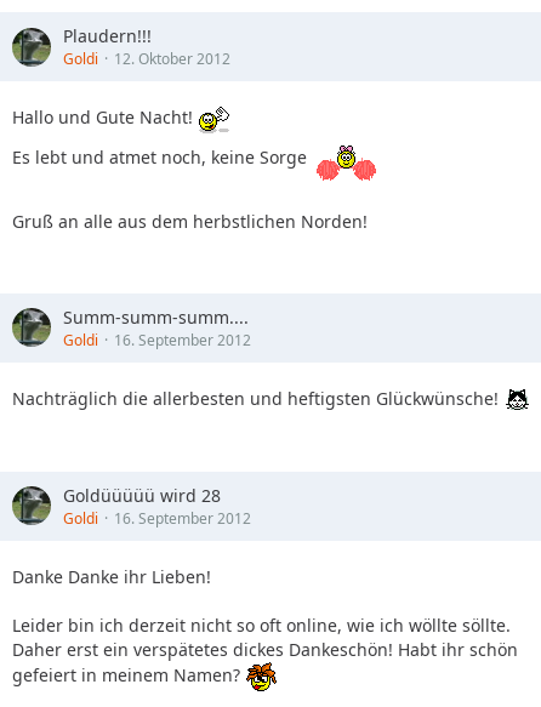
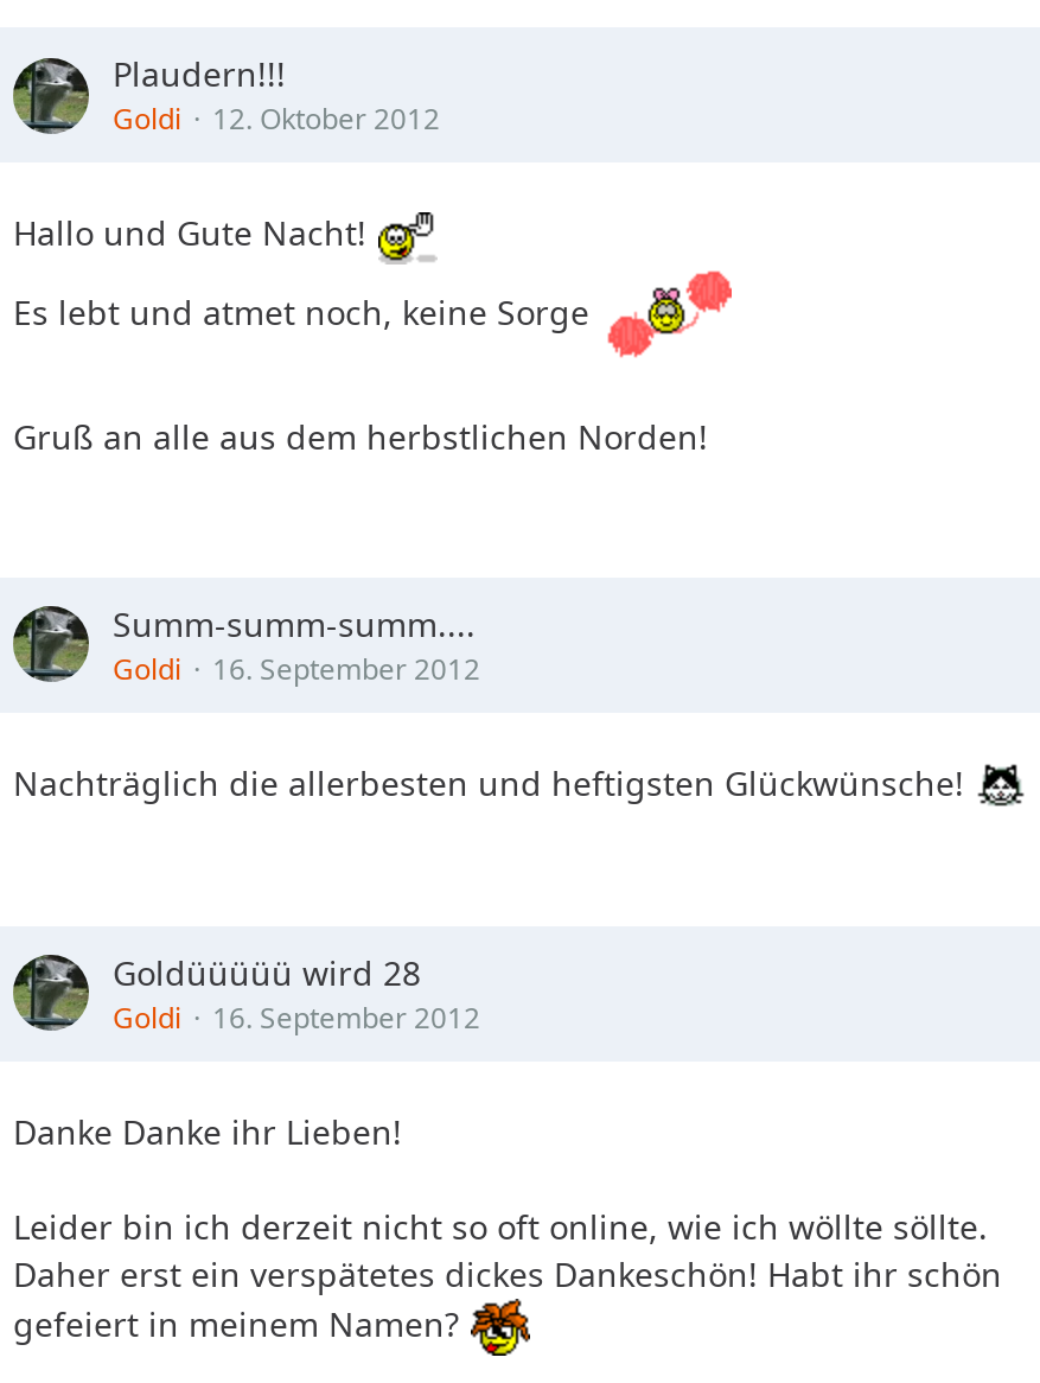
[338,137,380,182] [image] -> [649,269,734,355] [image]

